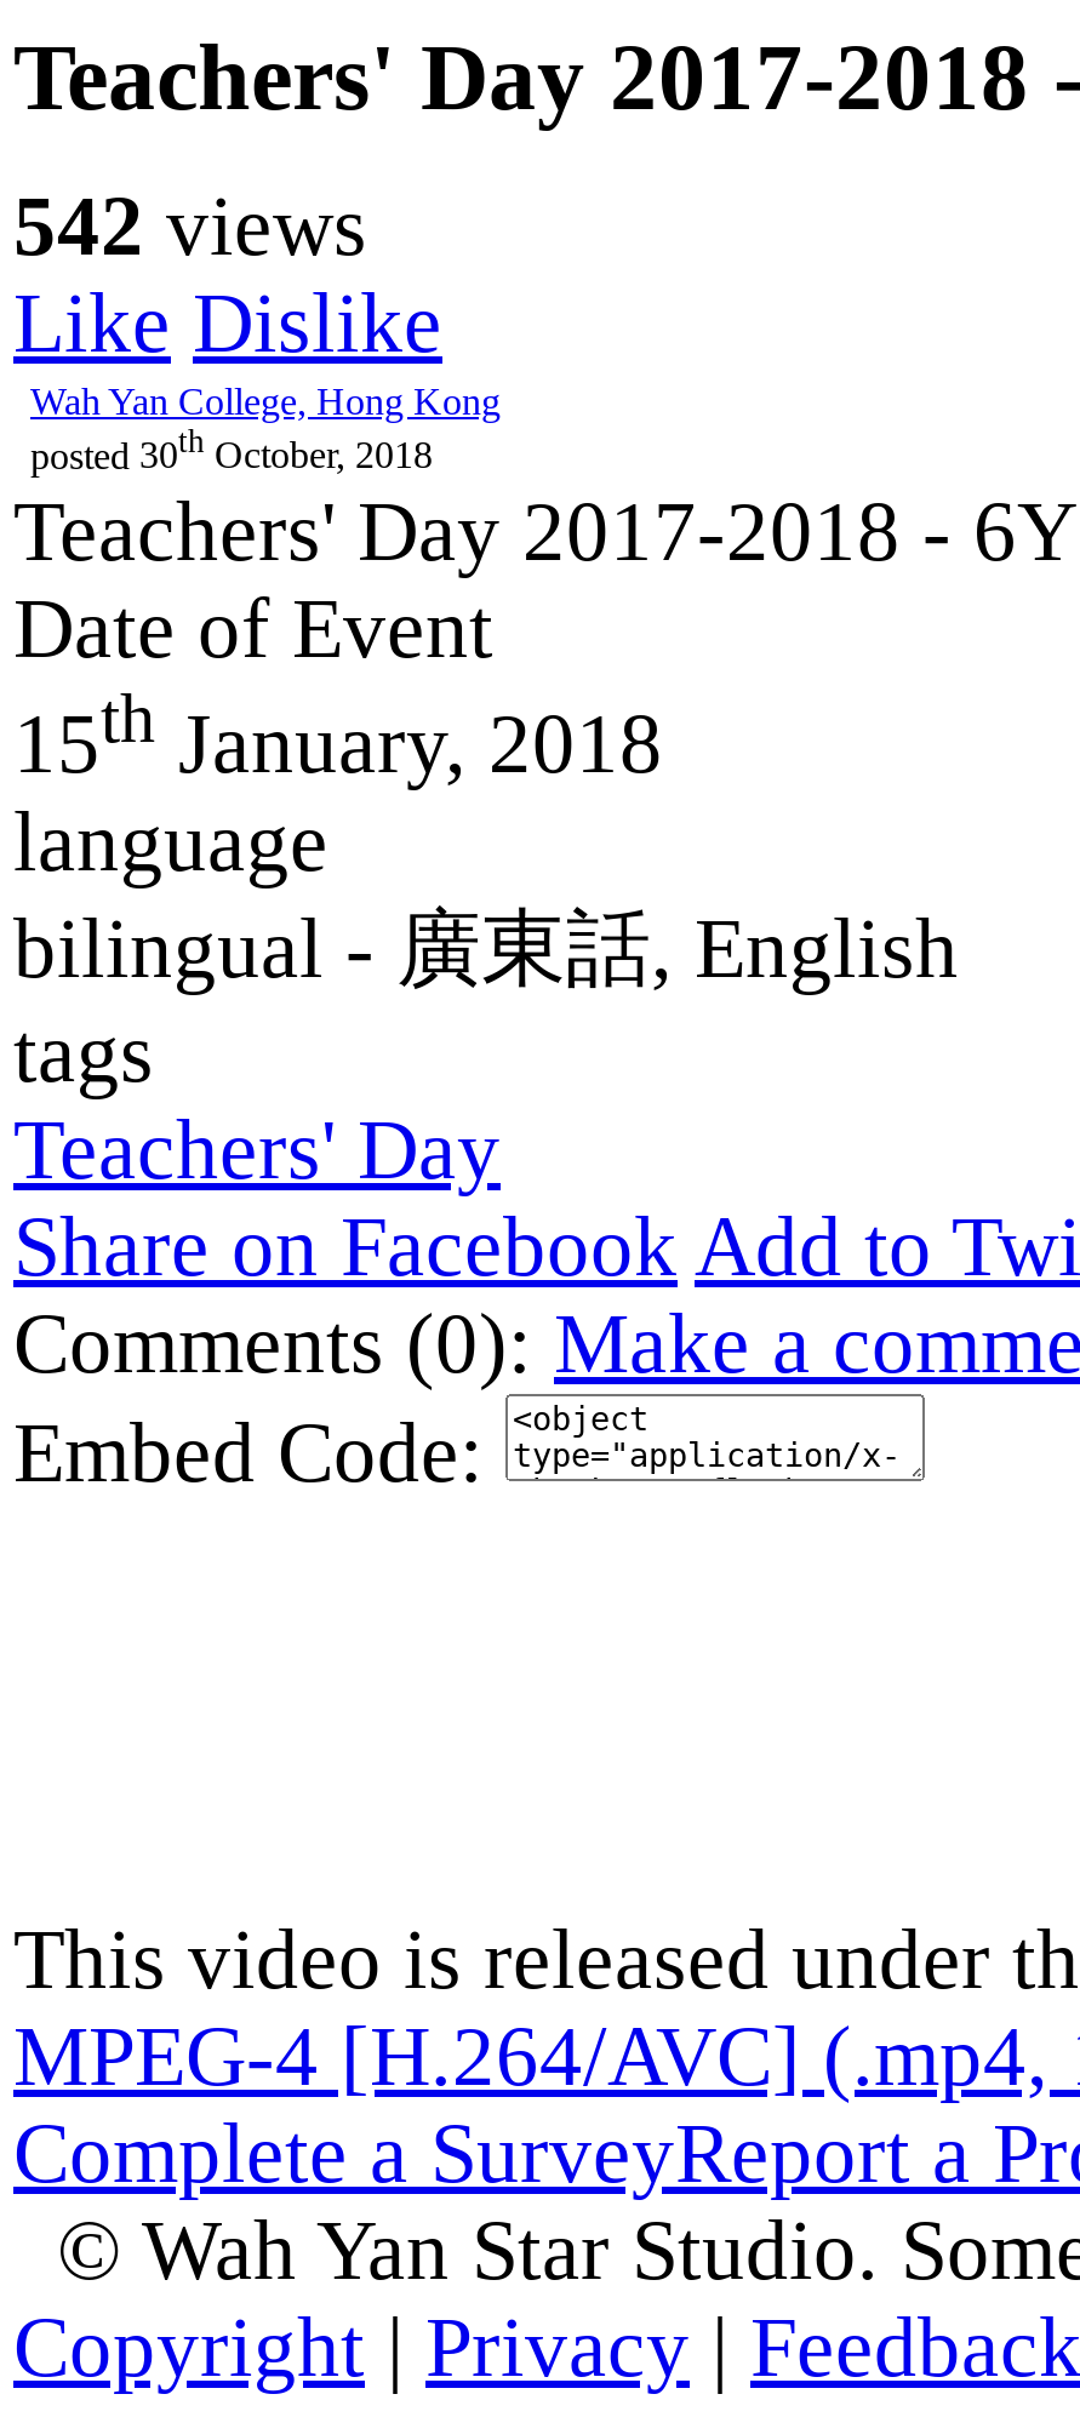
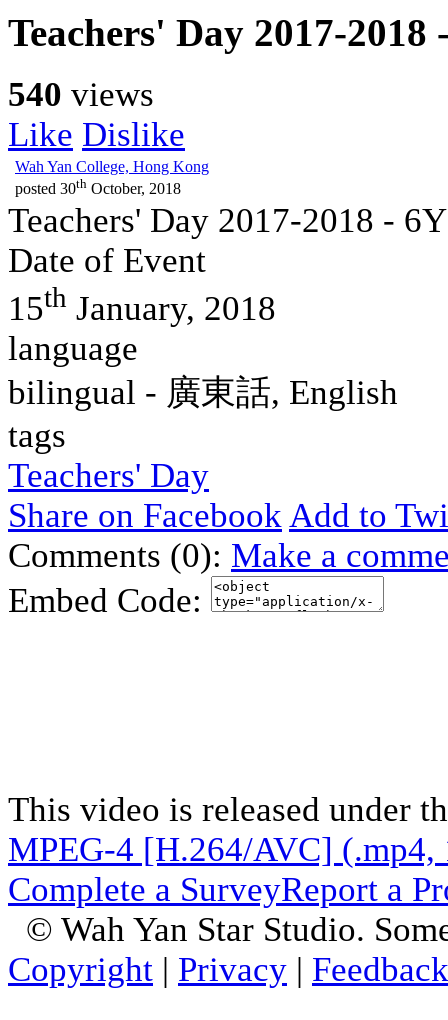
[13,180,367,274] 542 views -> [8,75,154,114] 540 views

